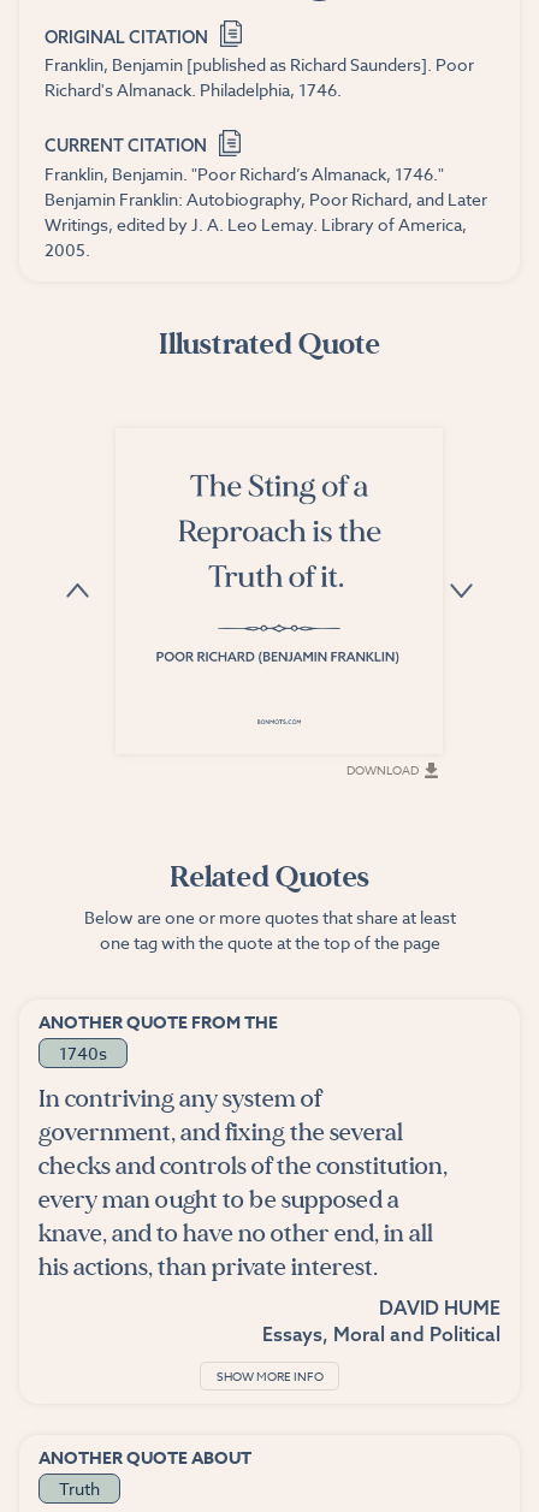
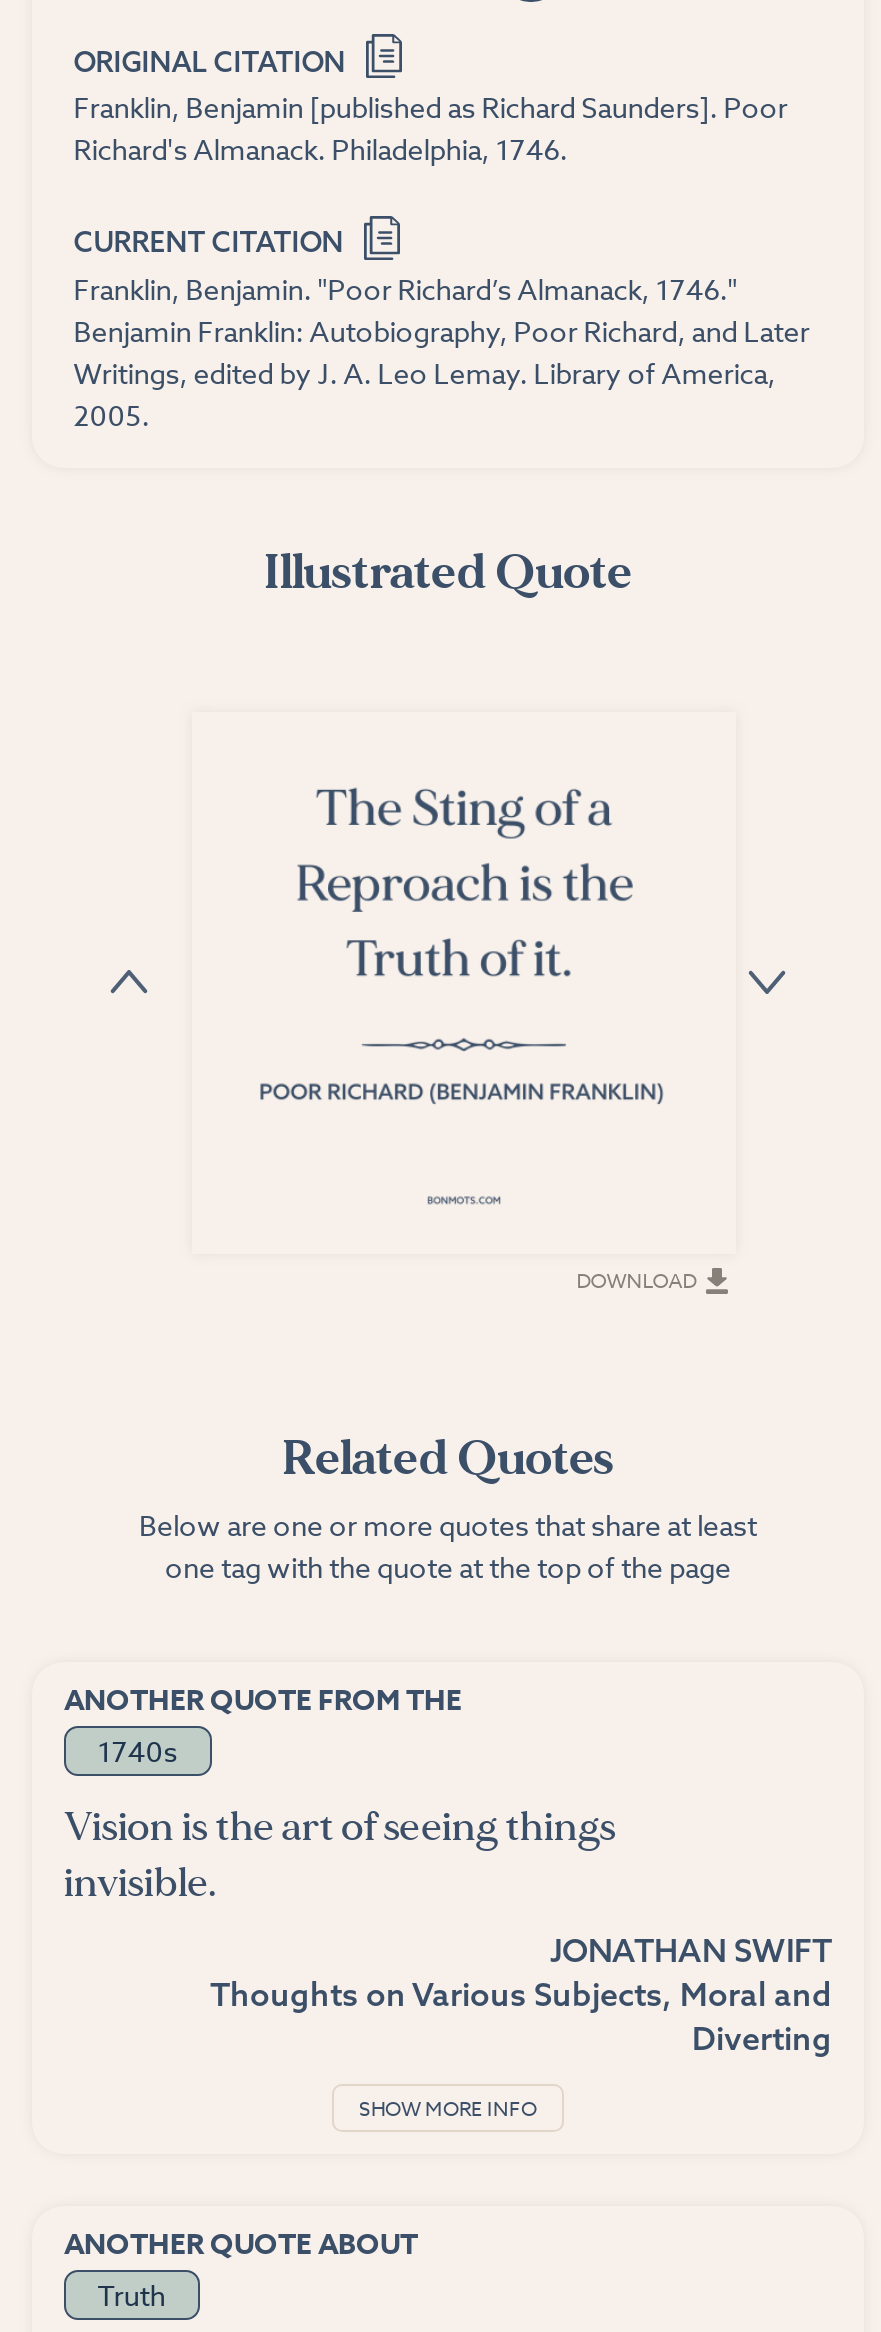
[38,1083,500,1346] In contriving any system of | government, and fixing the several | checks and controls of the constitution, | every man ought to be supposed a | knave, and to have no other end, in all | his actions, than private interest. | DAVID HUME | Essays, Moral and Political -> [64,1801,832,2059] Vision is the art of seeing things | invisible. | JONATHAN SWIFT | Thoughts on Various Subjects, Moral and | Diverting

